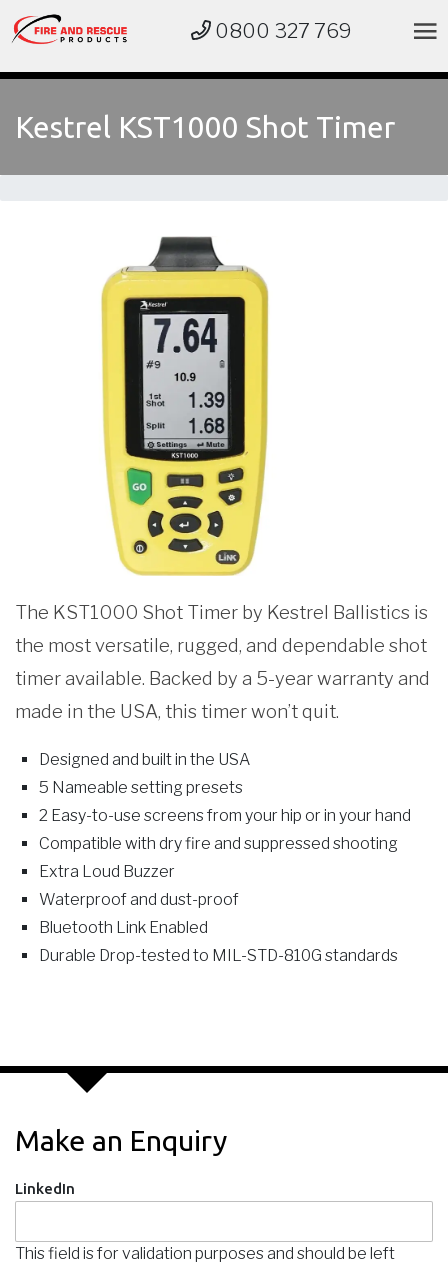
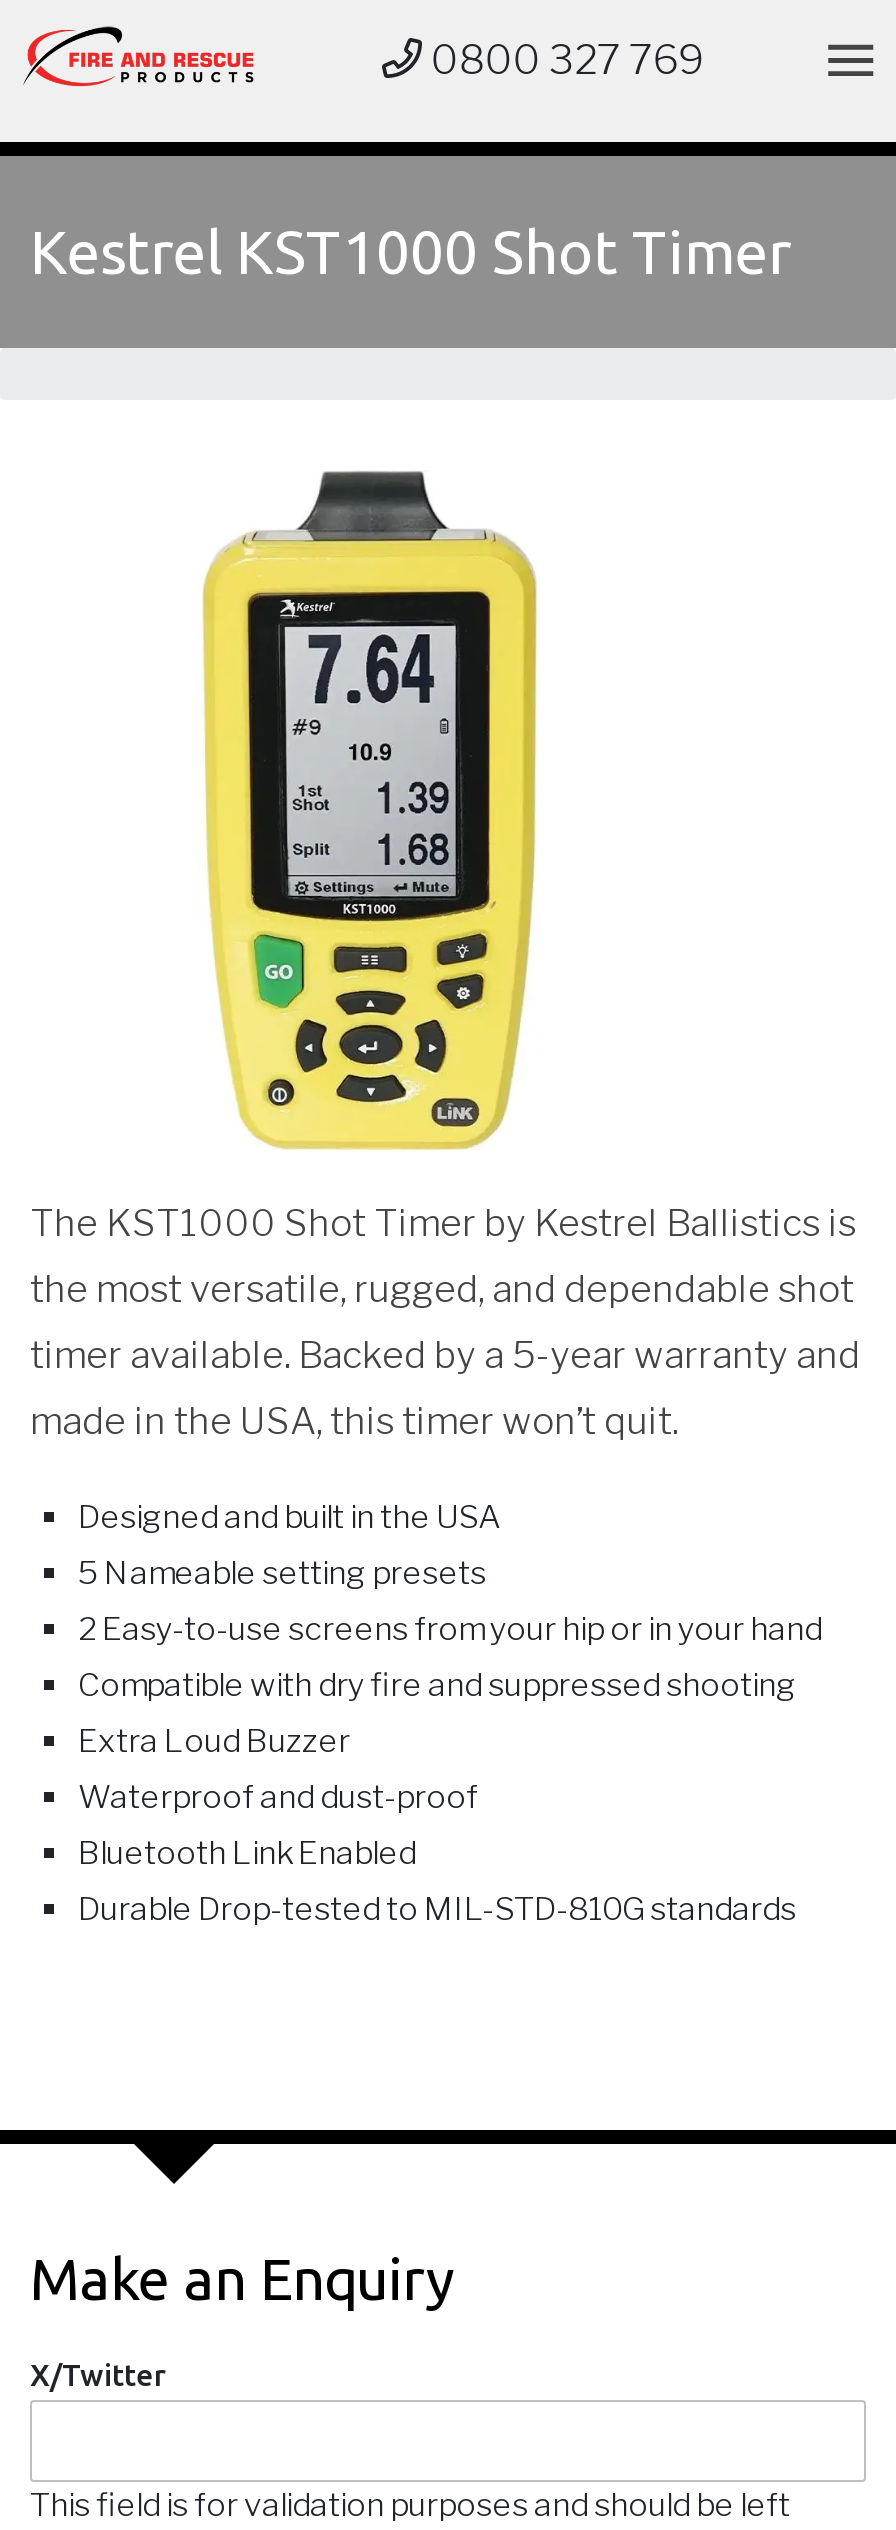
[15,1180,75,1197] LinkedIn -> [30,2359,166,2393] X/Twitter

